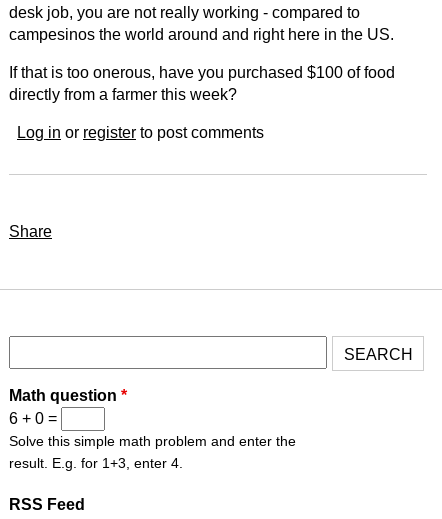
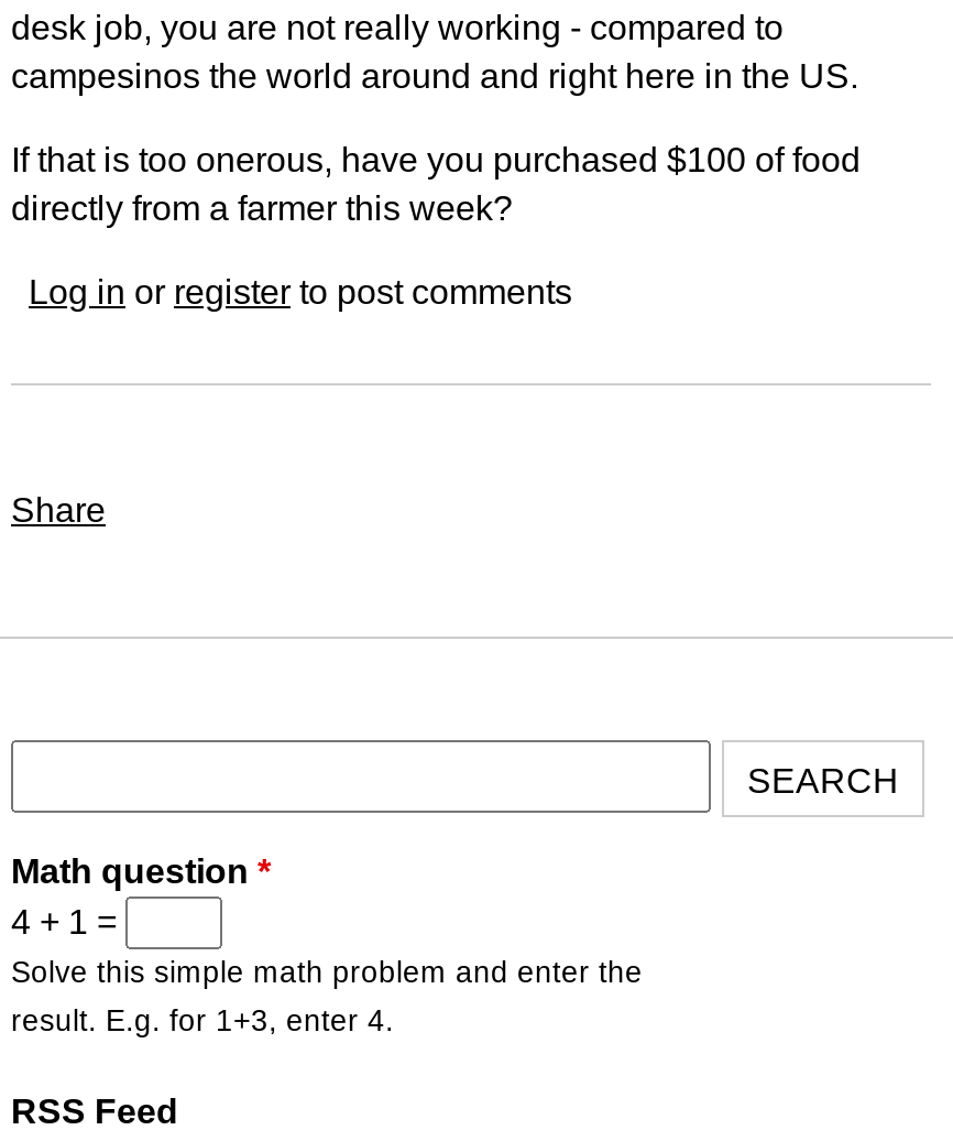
[9,410,61,427] 6 + 0 = -> [11,902,125,940] 4 + 1 =

